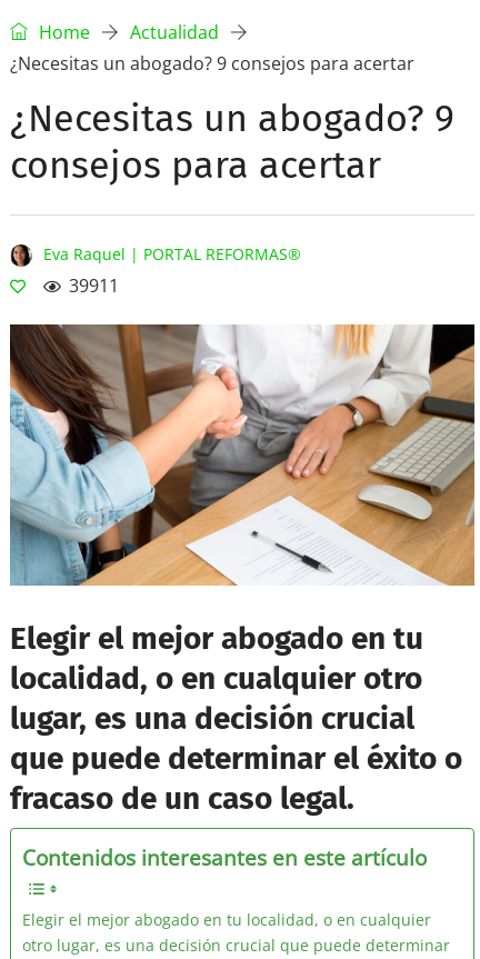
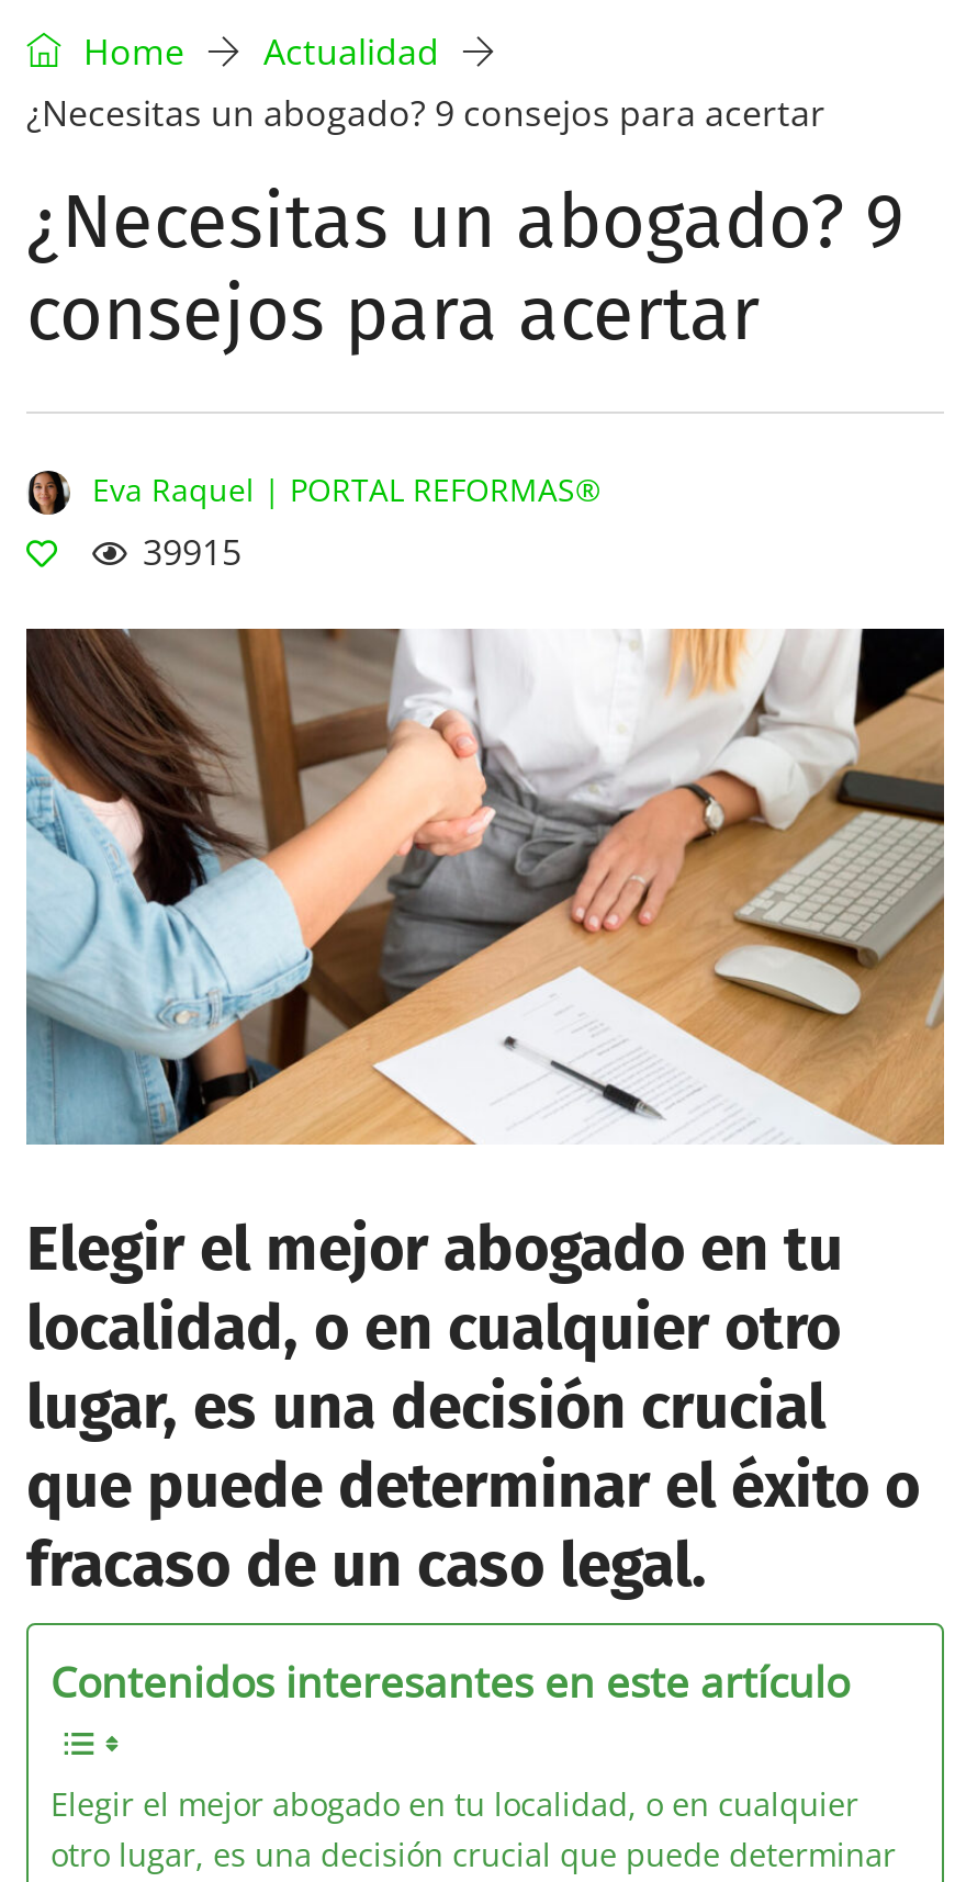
[69,273,119,298] 39911 -> [143,528,241,576] 39915

